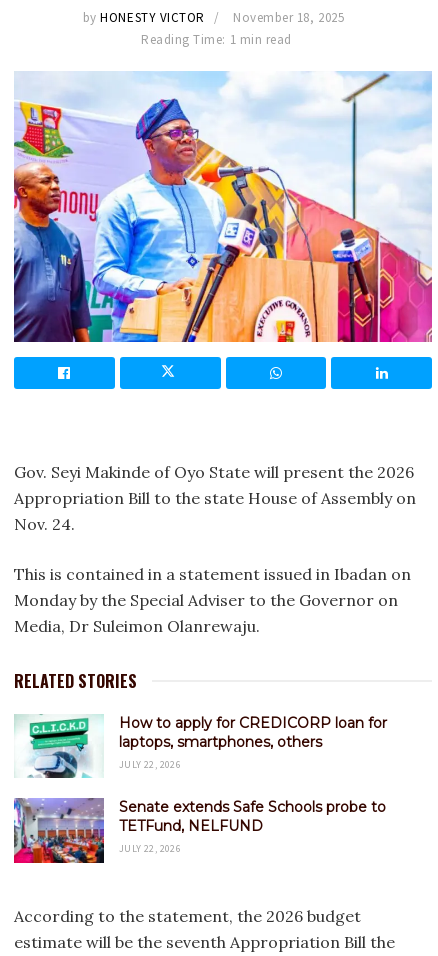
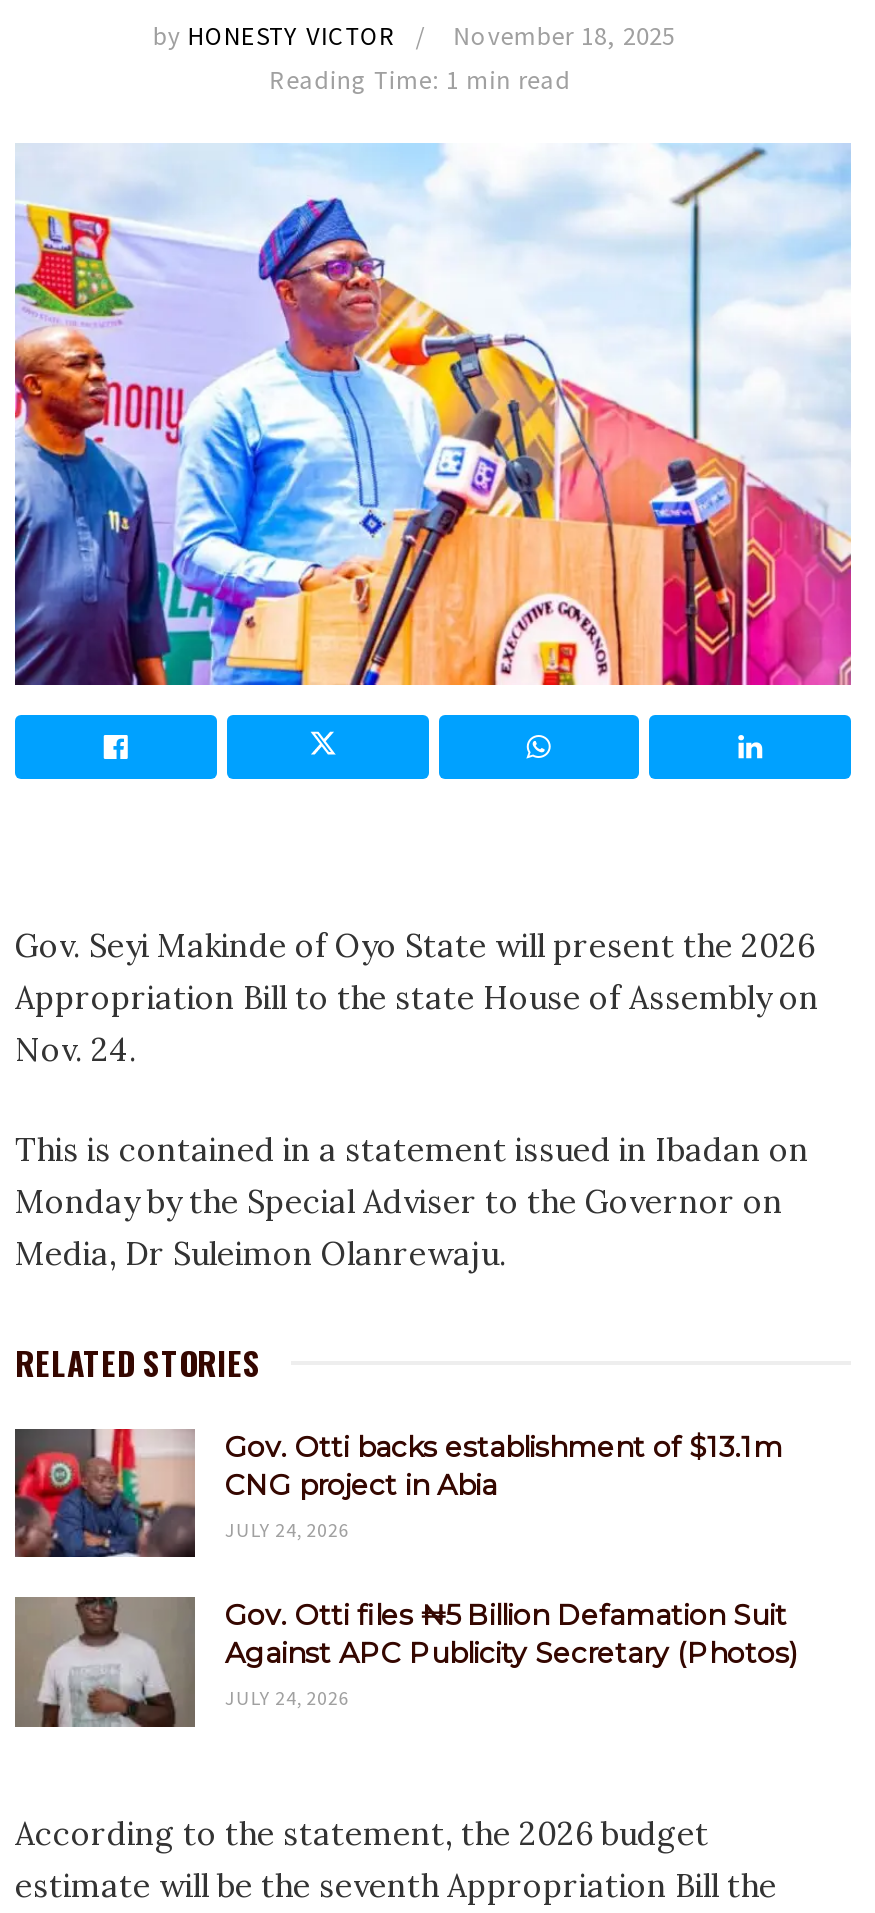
[14,714,387,779] [image] | How to apply for CREDICORP loan for | laptops, smartphones, others | JULY 22, 2026 -> [13,1427,783,1559] [image] | Gov. Otti backs establishment of $13.1m | CNG project in Abia | JULY 24, 2026
[13,798,386,864] [image] | Senate extends Safe Schools probe to | TETFund, NELFUND | JULY 22, 2026 -> [13,1595,805,1729] [image] | Gov. Otti files ₦5 Billion Defamation Suit | Against APC Publicity Secretary (Photos) | JULY 24, 2026

